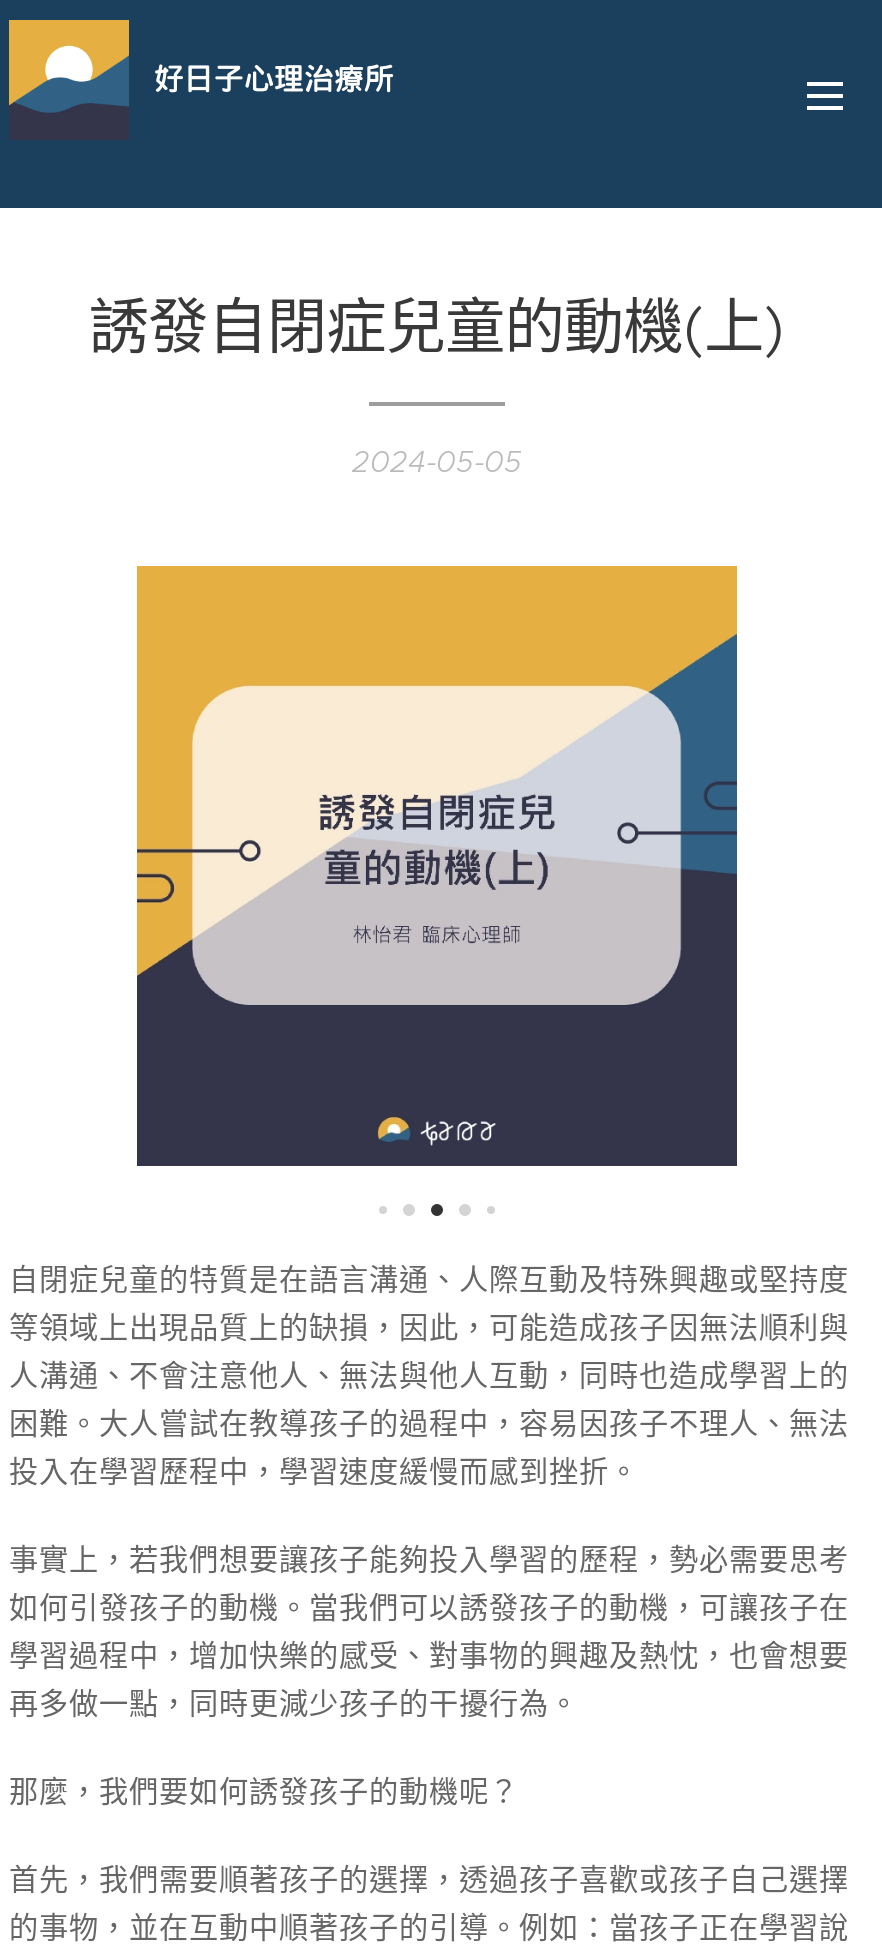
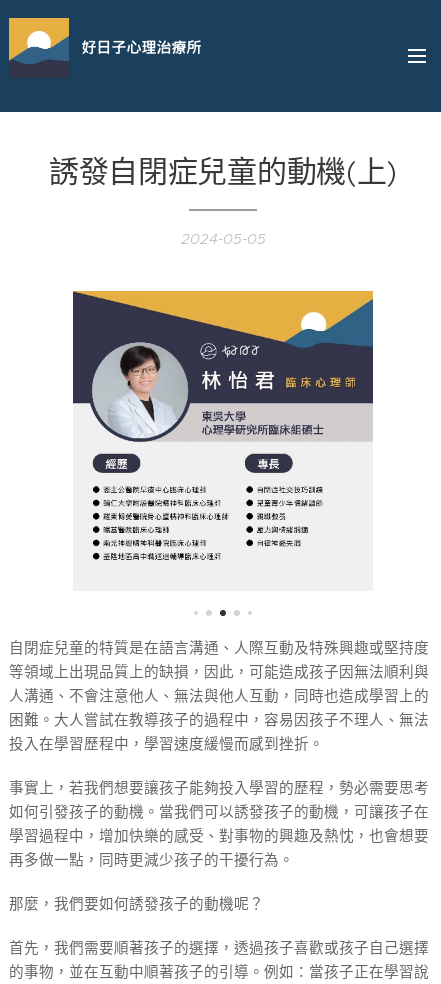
[135,566,739,1168] [image] -> [72,291,374,591] [image]

